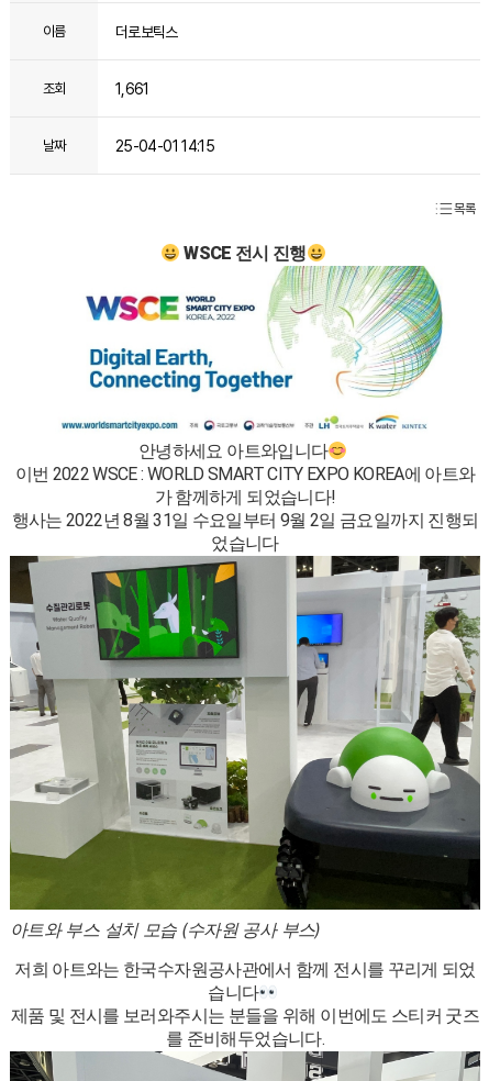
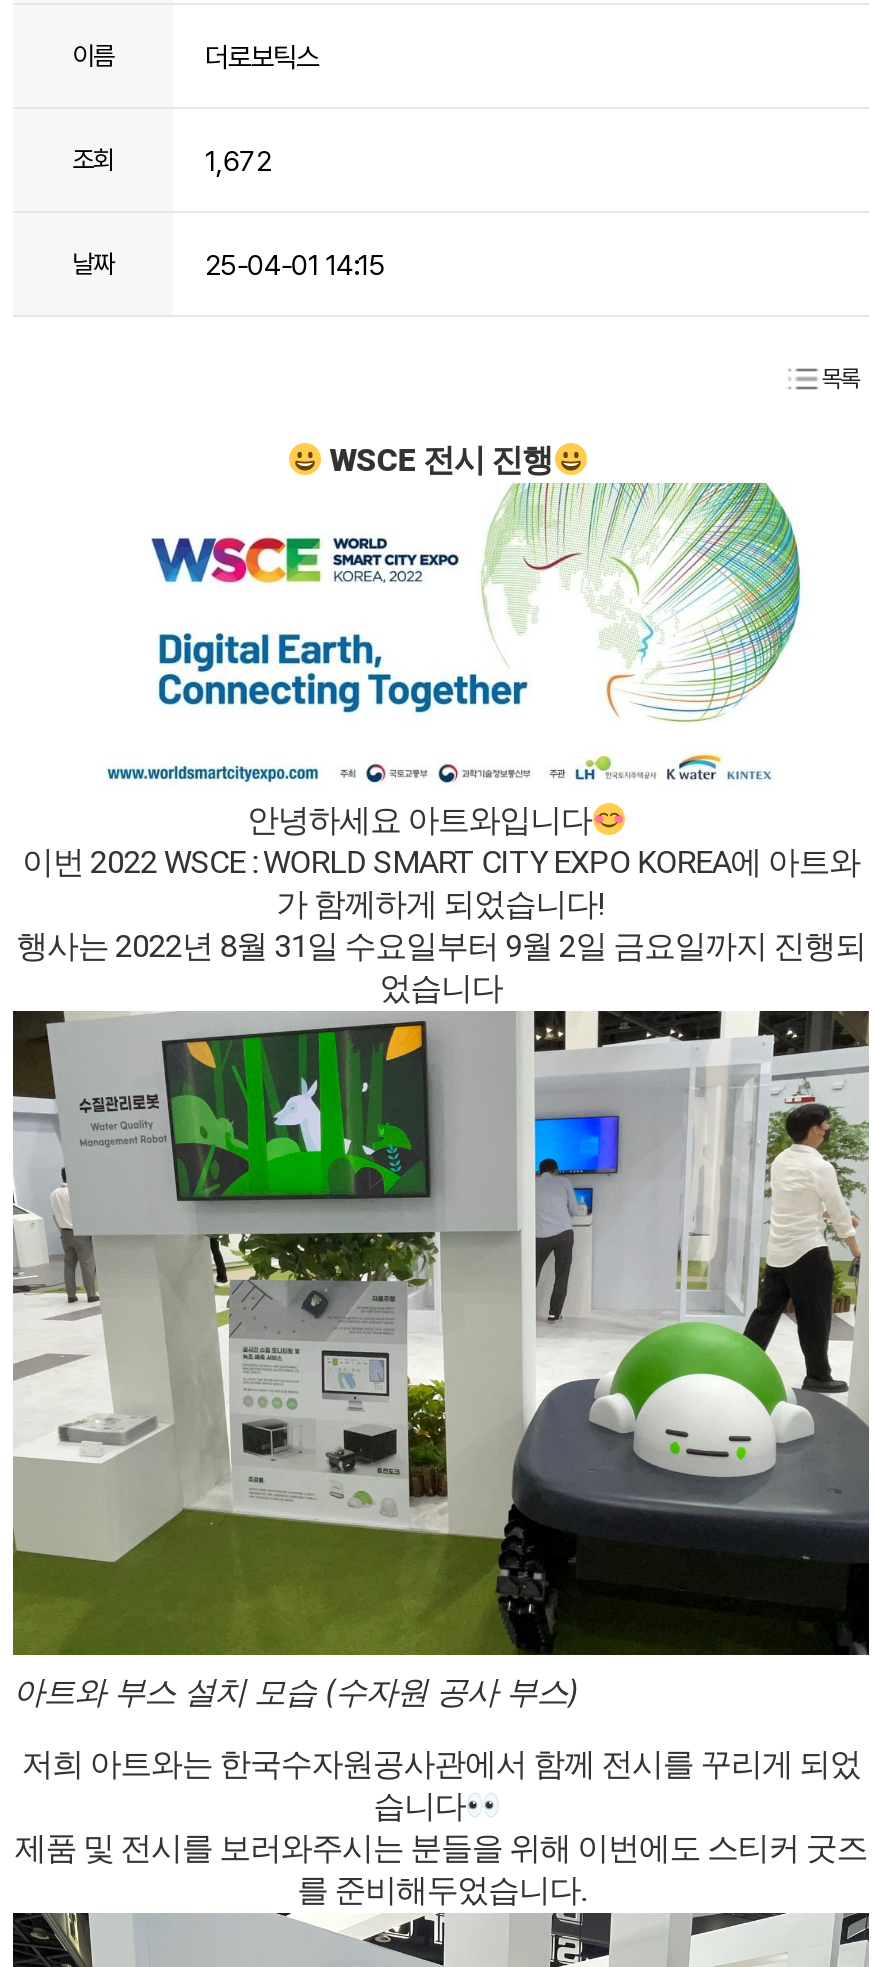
[115,78,149,99] 1,661 -> [205,141,271,179] 1,672

